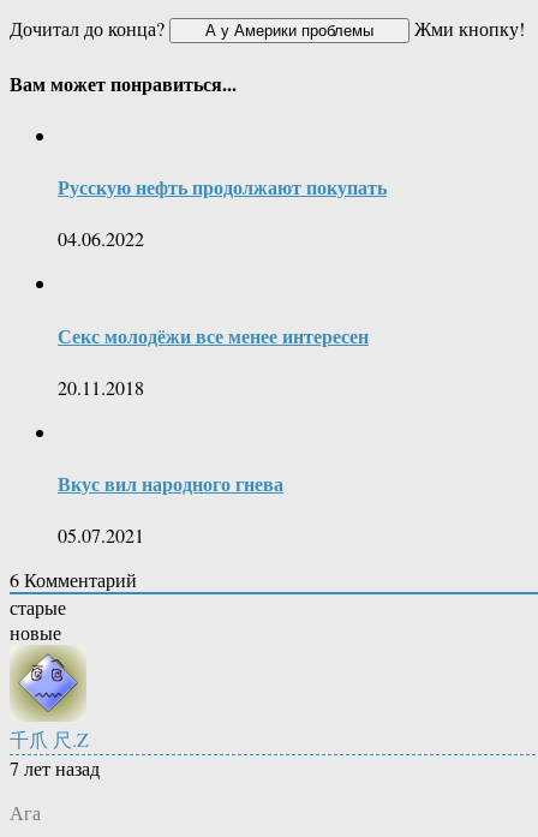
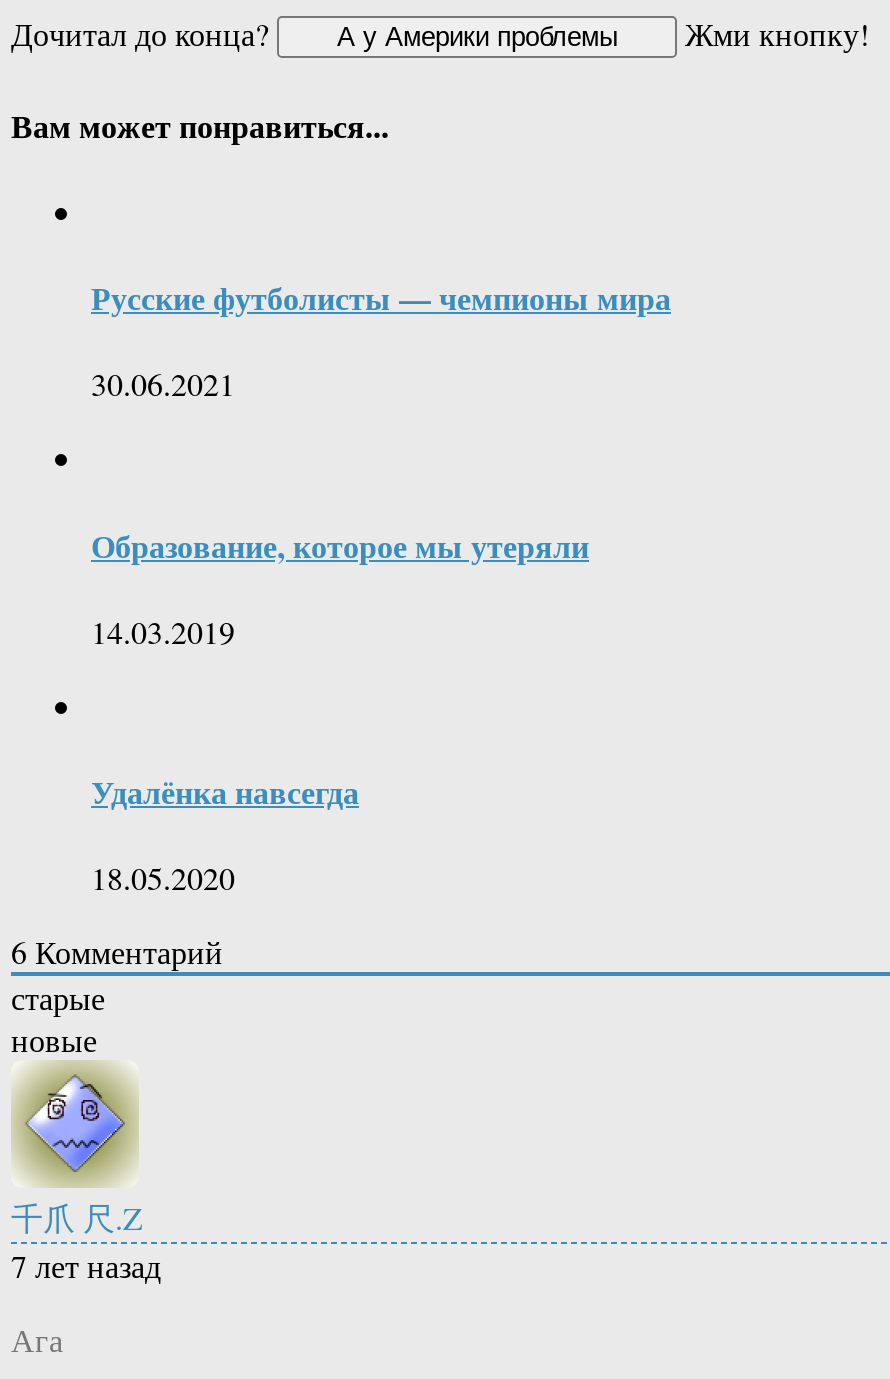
[58,173,387,201] Русскую нефть продолжают покупать -> [91,274,671,320] Русские футболисты — чемпионы мира
[58,226,144,251] 04.06.2022 -> [91,363,235,405] 30.06.2021
[58,321,369,349] Секс молодёжи все менее интересен -> [91,521,589,567] Образование, которое мы утеряли
[58,375,144,400] 20.11.2018 -> [91,610,235,652] 14.03.2019
[58,470,283,497] Вкус вил народного гнева -> [91,768,359,814] Удалёнка навсегда
[58,523,144,548] 05.07.2021 -> [91,857,235,899] 18.05.2020

